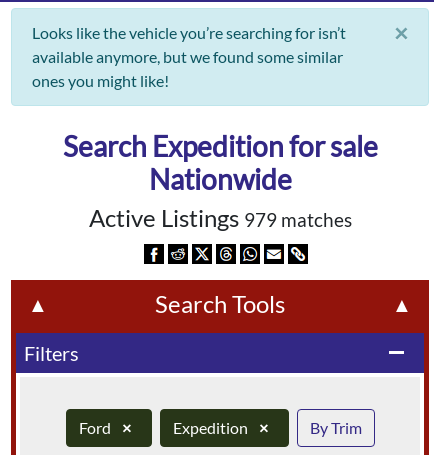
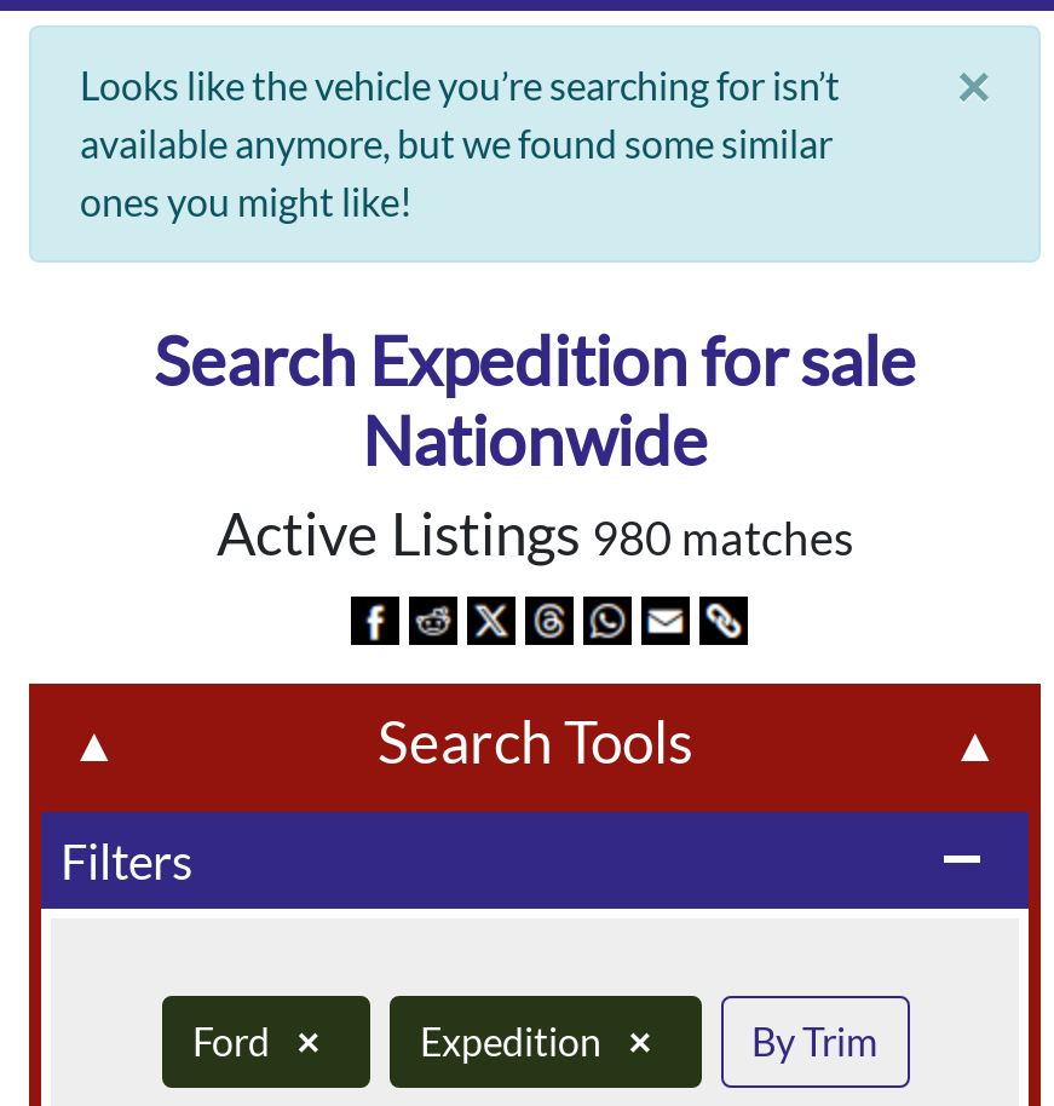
[88,203,351,232] Active Listings 979 matches -> [217,497,853,567] Active Listings 980 matches

